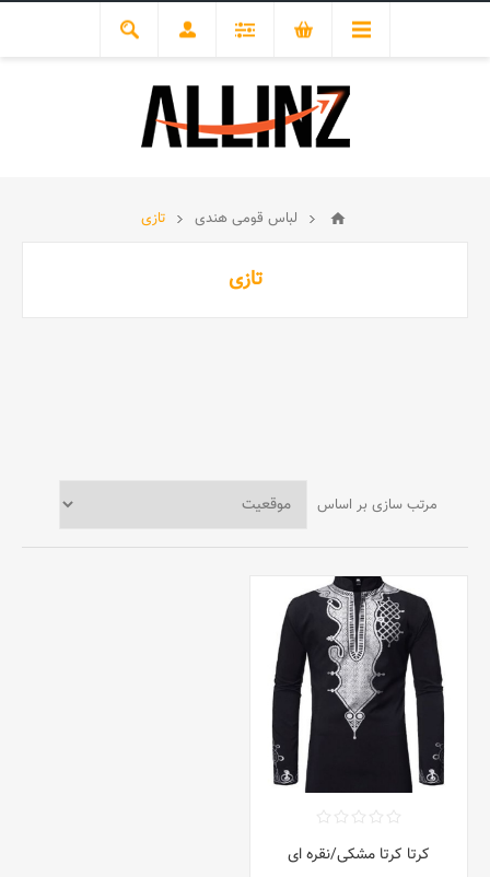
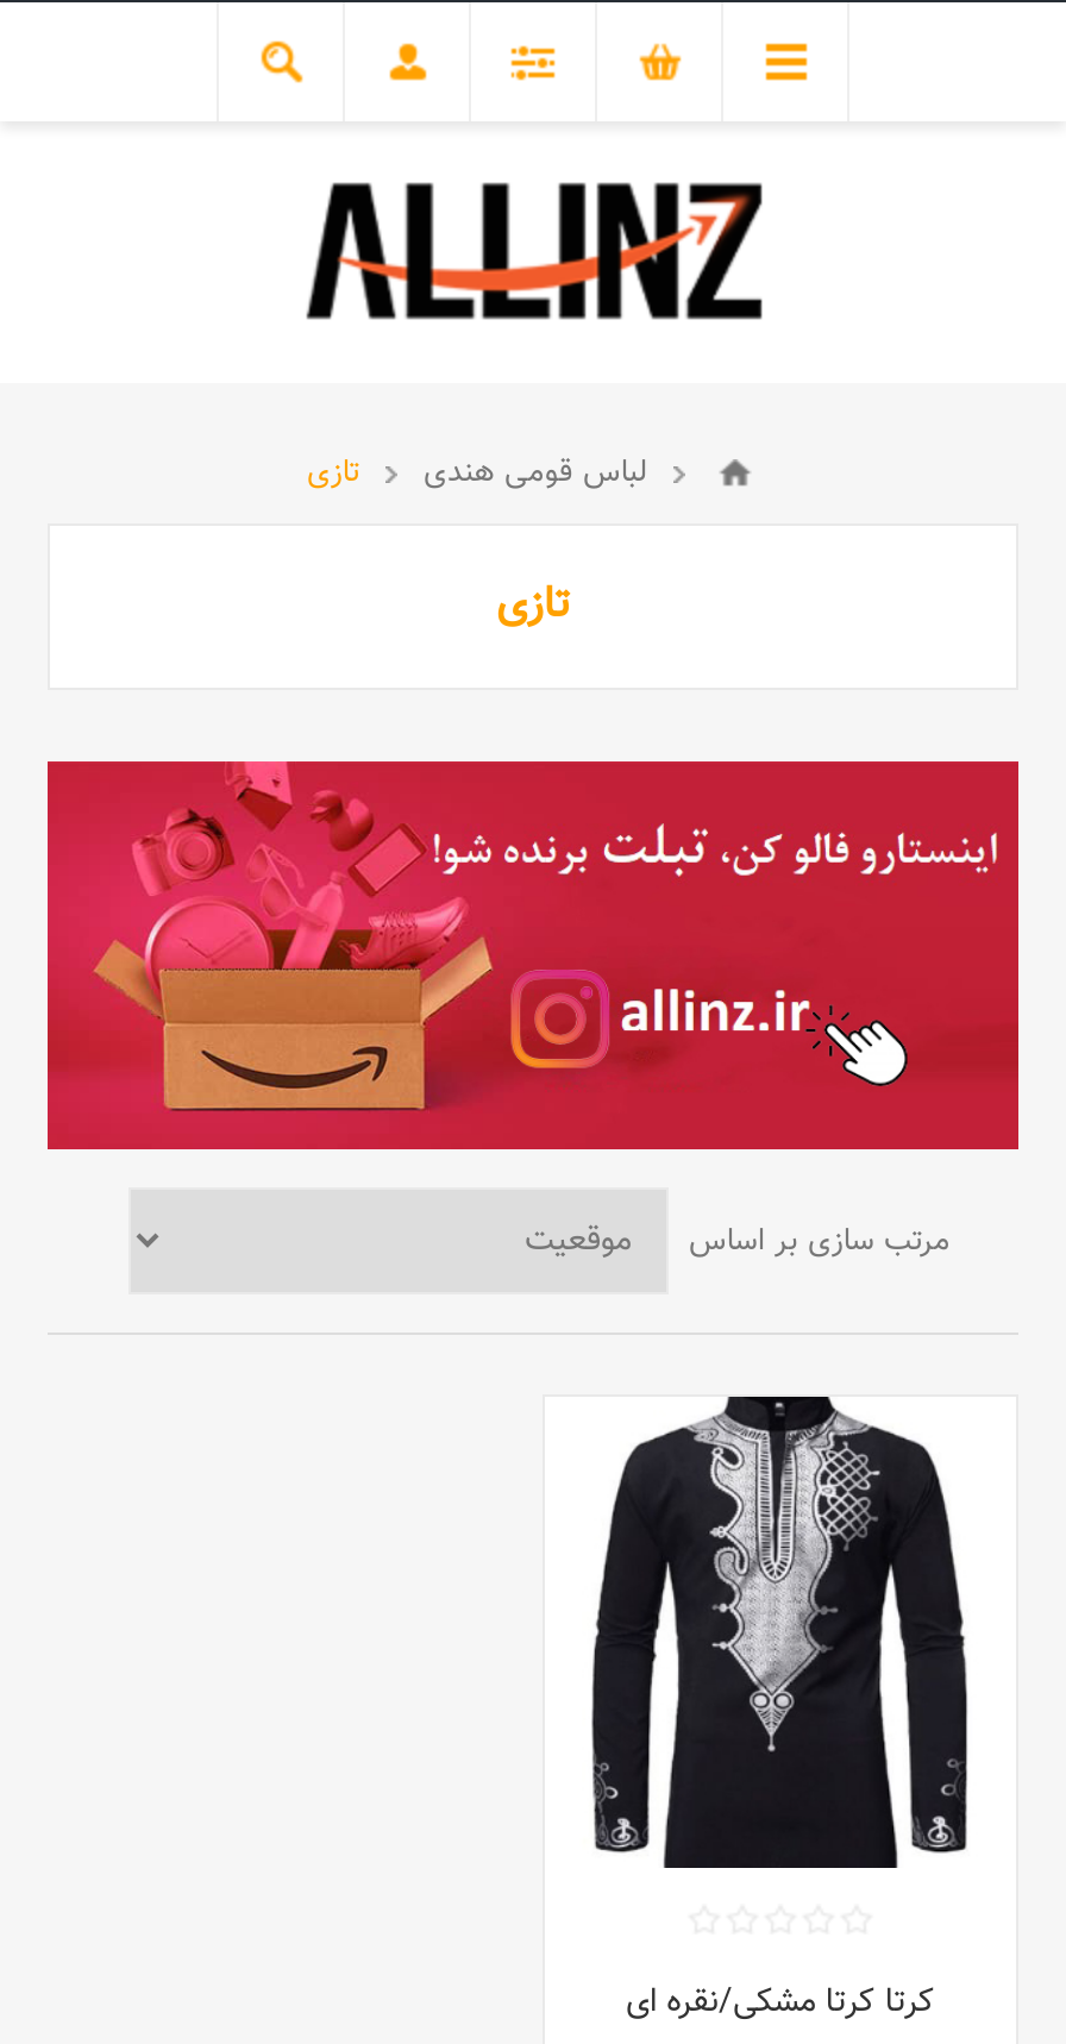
none -> [45,759,1021,1152] [image]

